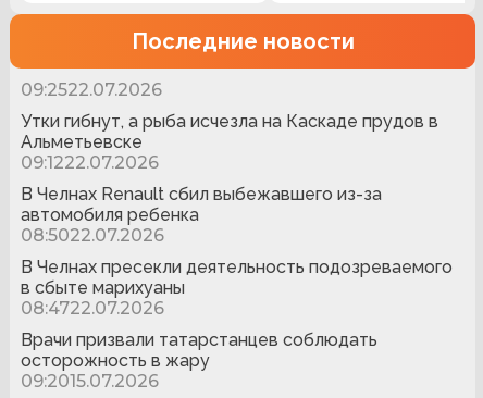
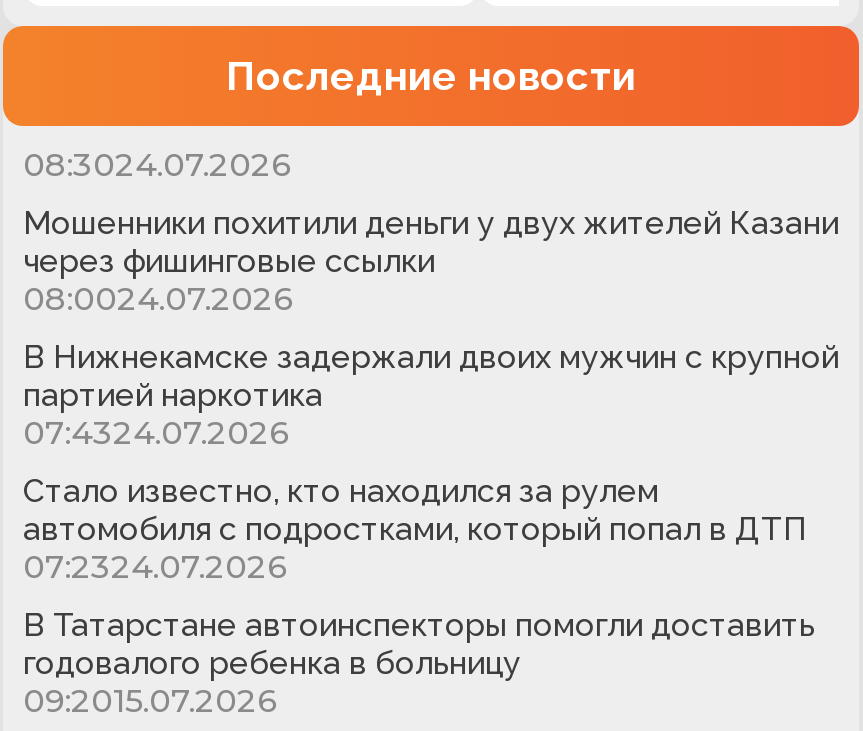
[21,79,162,100] 09:2522.07.2026 -> [23,146,291,184] 08:3024.07.2026
[21,111,438,173] Утки гибнут, а рыба исчезла на Каскаде прудов в | Альметьевске | 09:1222.07.2026 -> [23,204,839,318] Мошенники похитили деньги у двух жителей Казани | через фишинговые ссылки | 08:0024.07.2026
[21,184,382,246] В Челнах Renault сбил выбежавшего из-за | автомобиля ребенка | 08:5022.07.2026 -> [23,338,839,452] В Нижнекамске задержали двоих мужчин с крупной | партией наркотика | 07:4324.07.2026
[21,257,453,319] В Челнах пресекли деятельность подозреваемого | в сбыте марихуаны | 08:4722.07.2026 -> [23,472,805,586] Стало известно, кто находился за рулем | автомобиля с подростками, который попал в ДТП | 07:2324.07.2026
[21,329,377,371] Врачи призвали татарстанцев соблюдать | осторожность в жару -> [23,606,815,682] В Татарстане автоинспекторы помогли доставить | годовалого ребенка в больницу

